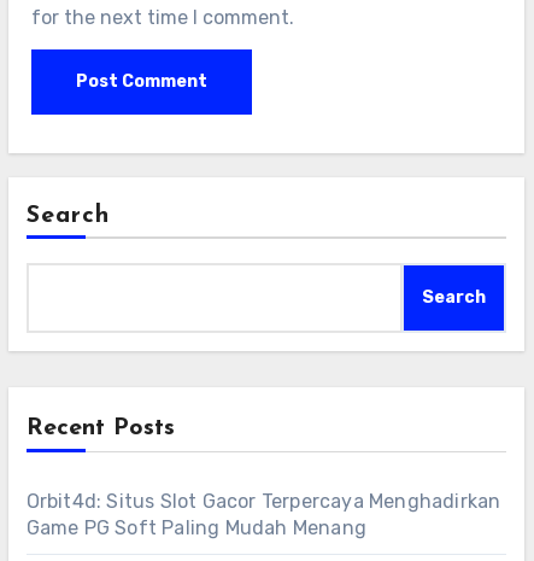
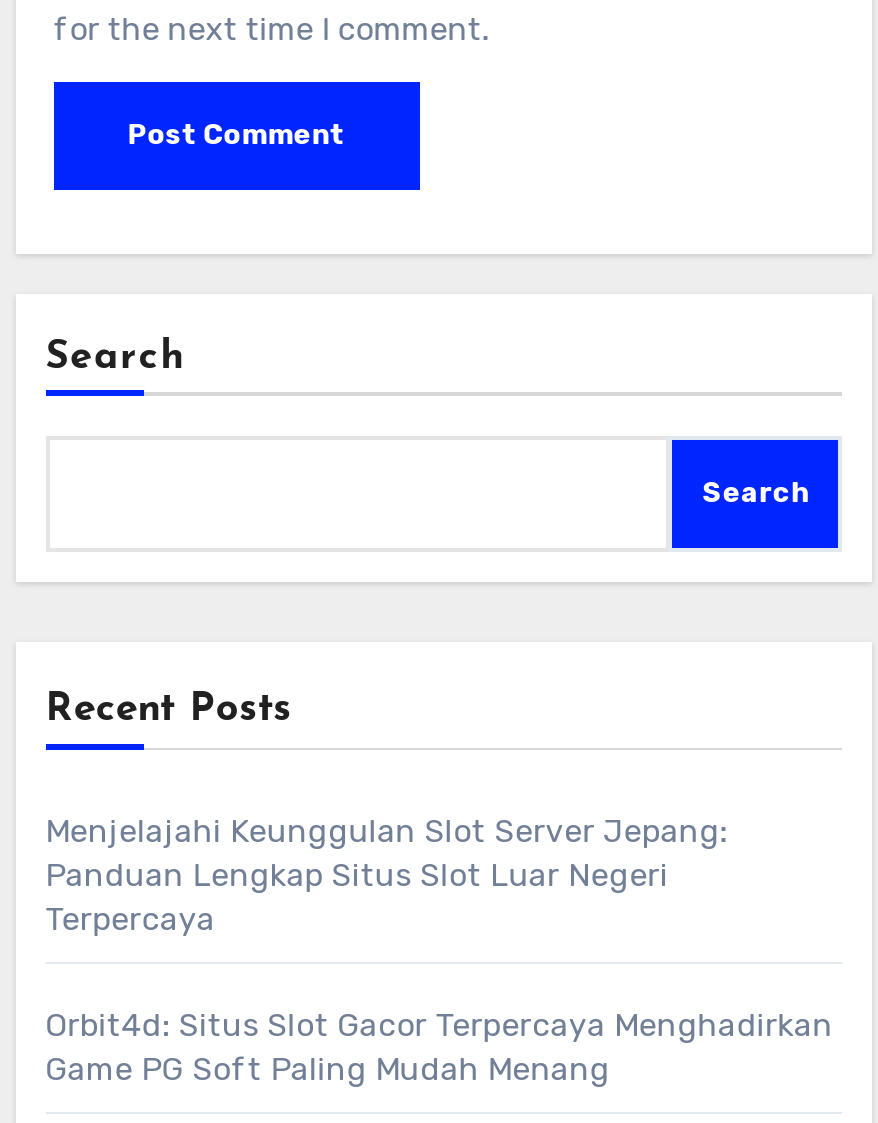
none -> [45,813,728,939] Menjelajahi Keunggulan Slot Server Jepang: | Panduan Lengkap Situs Slot Luar Negeri | Terpercaya

